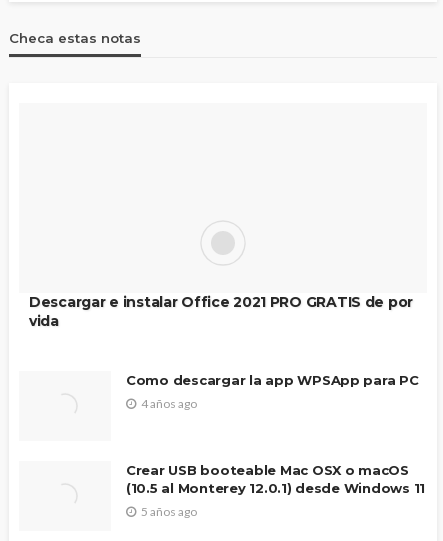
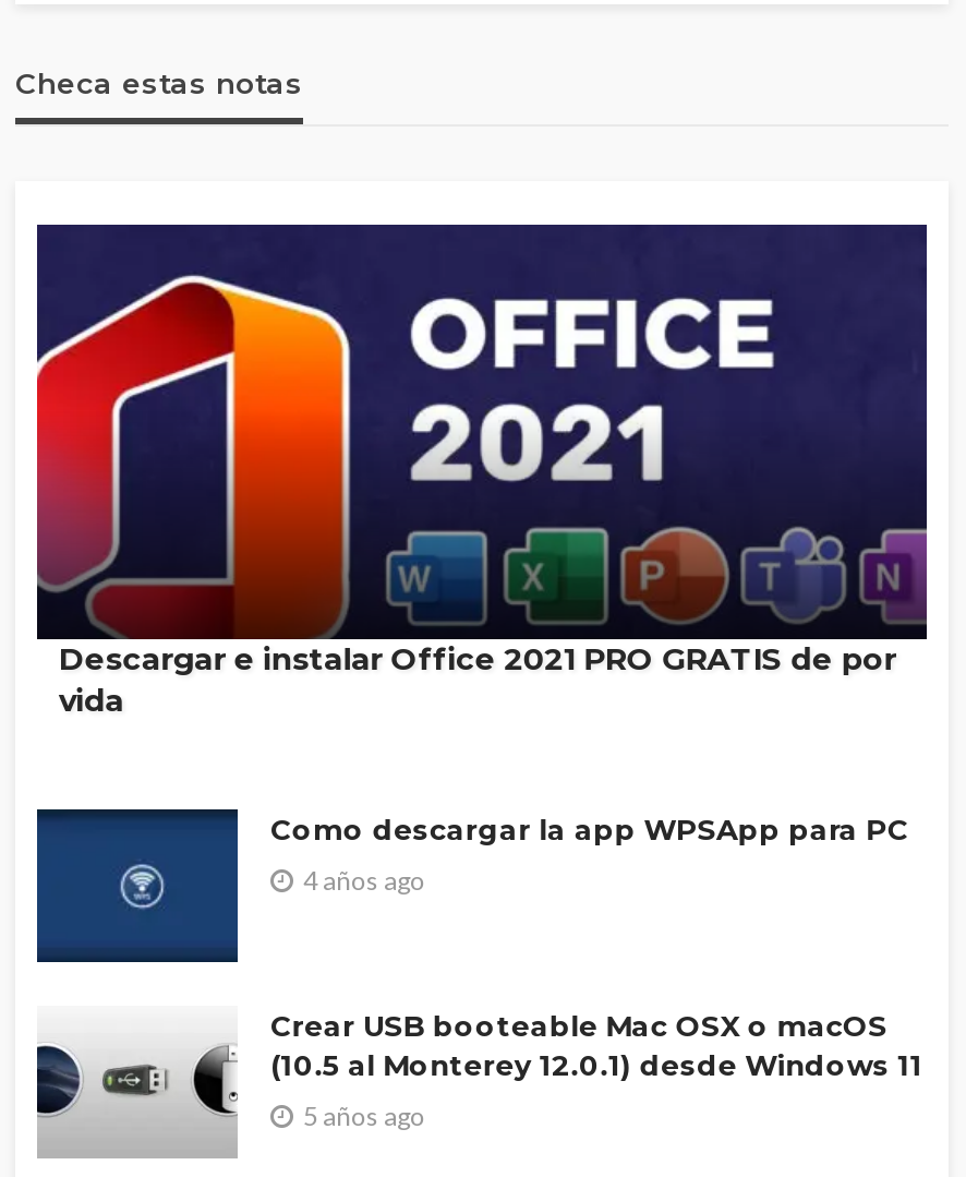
none -> [35,223,929,641] [image]
none -> [35,807,240,964] [image]
none -> [35,1043,238,1158] [image]

